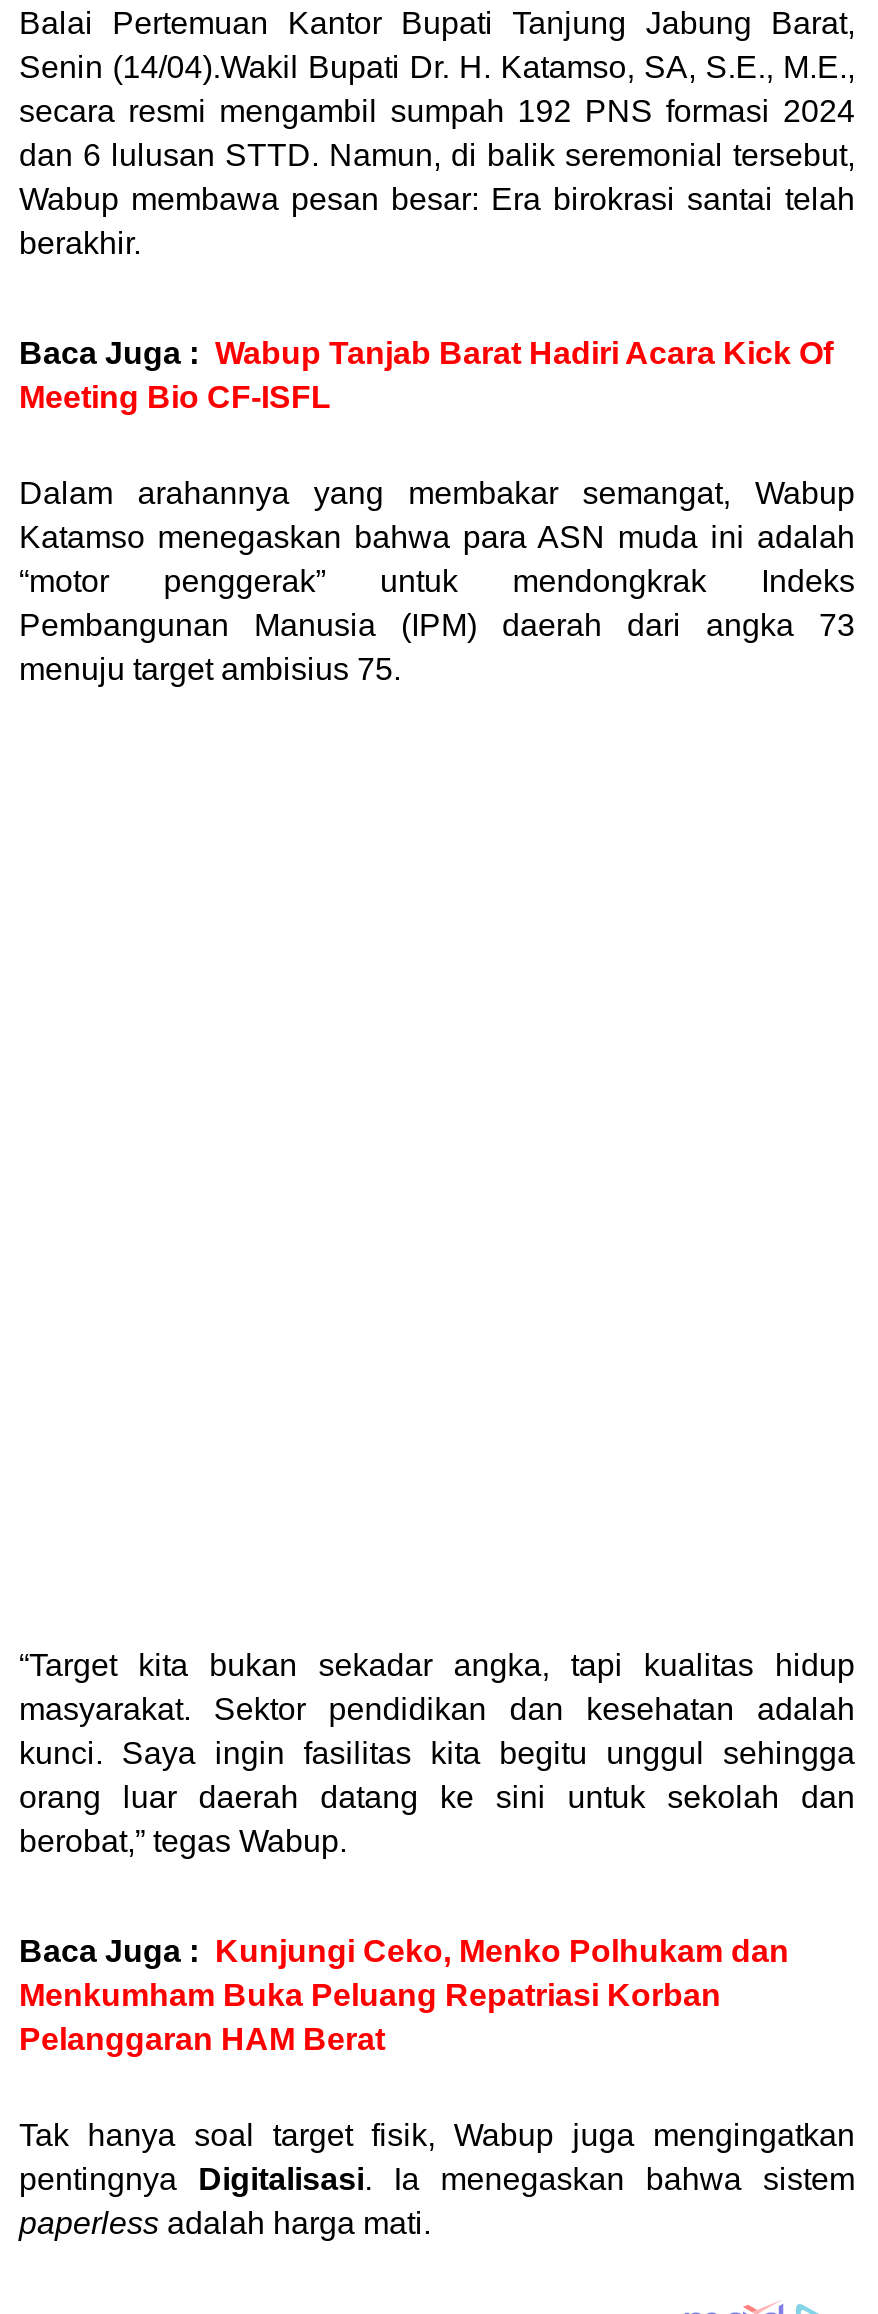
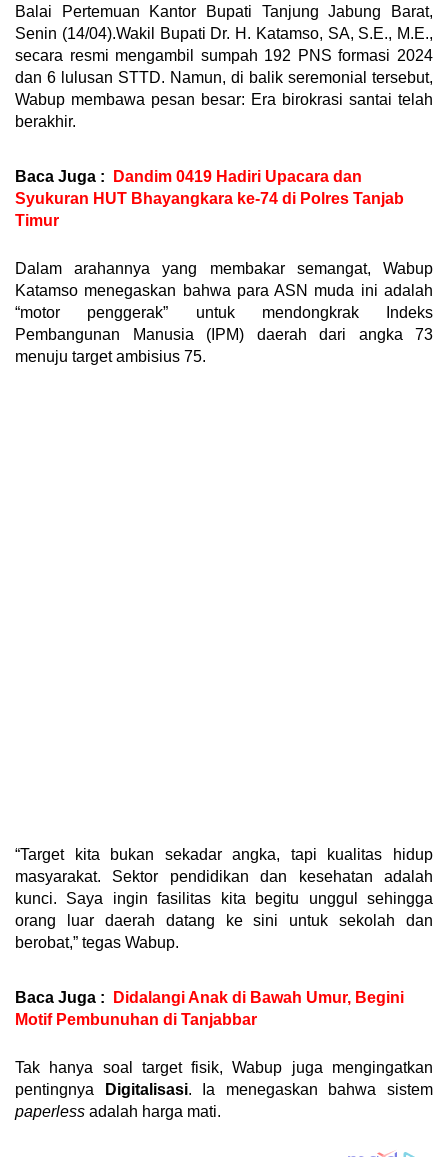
[19,336,833,414] Baca Juga : Wabup Tanjab Barat Hadiri Acara Kick Of | Meeting Bio CF-ISFL -> [15,168,404,229] Baca Juga : Dandim 0419 Hadiri Upacara dan | Syukuran HUT Bhayangkara ke-74 di Polres Tanjab | Timur
moved [19,476,855,1858] -> [15,260,433,951]: Dalam arahannya yang membakar semangat, Wabup | Katamso menegaskan bahwa para ASN muda ini adalah | “motor penggerak” untuk mendongkrak Indeks | ... | orang luar daerah datang ke sini untuk sekolah dan | berobat,” tegas Wabup.
[19,1934,789,2056] Baca Juga : Kunjungi Ceko, Menko Polhukam dan | Menkumham Buka Peluang Repatriasi Korban | Pelanggaran HAM Berat -> [15,989,404,1028] Baca Juga : Didalangi Anak di Bawah Umur, Begini | Motif Pembunuhan di Tanjabbar

